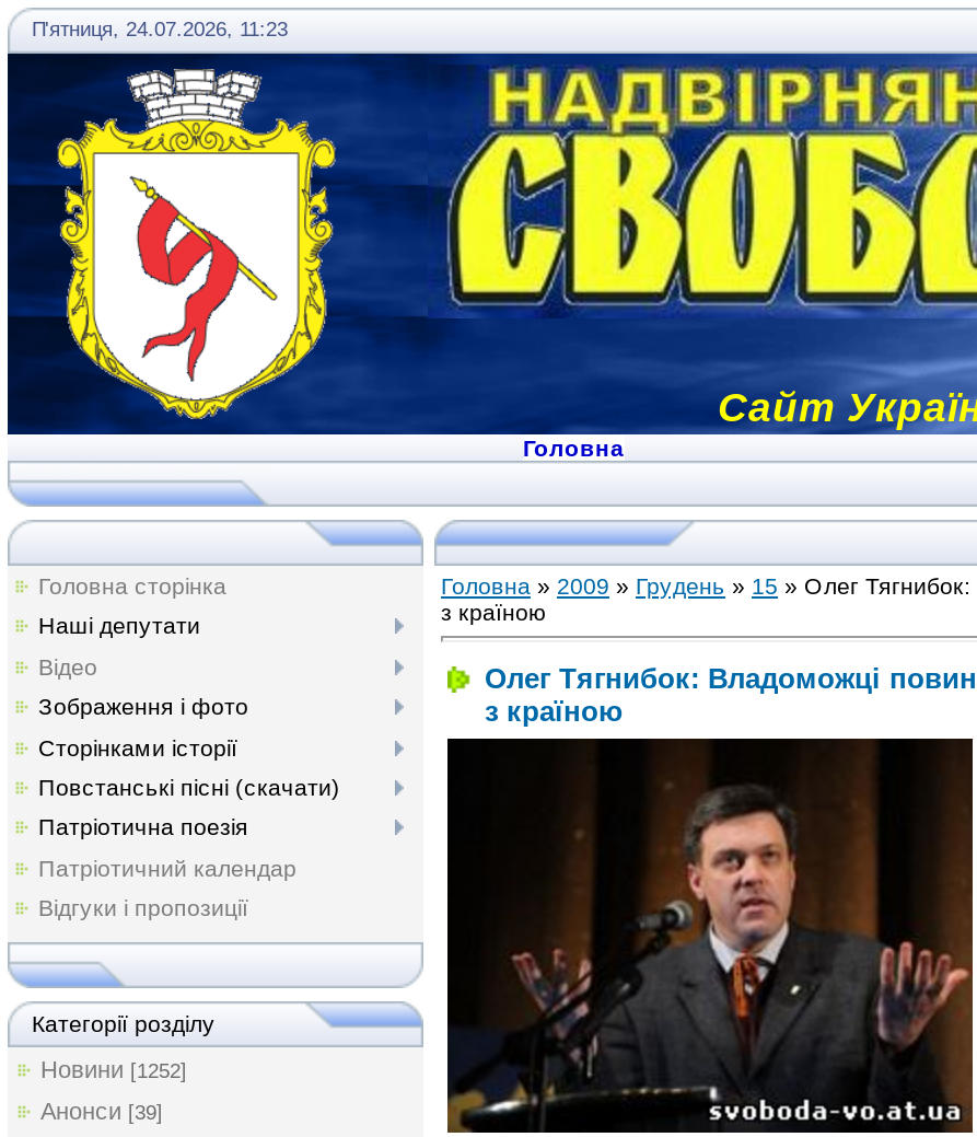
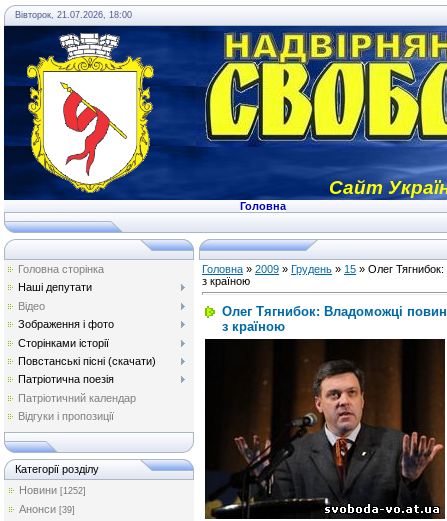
[32,19,288,40] П'ятниця, 24.07.2026, 11:23 -> [15,10,132,20] Вівторок, 21.07.2026, 18:00

